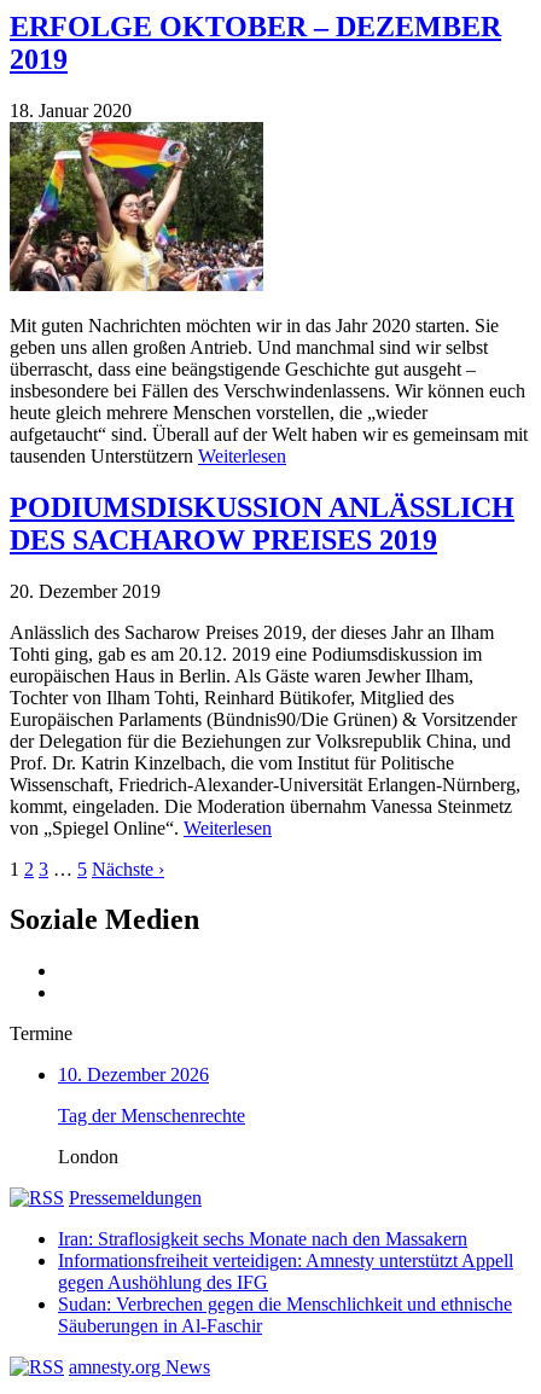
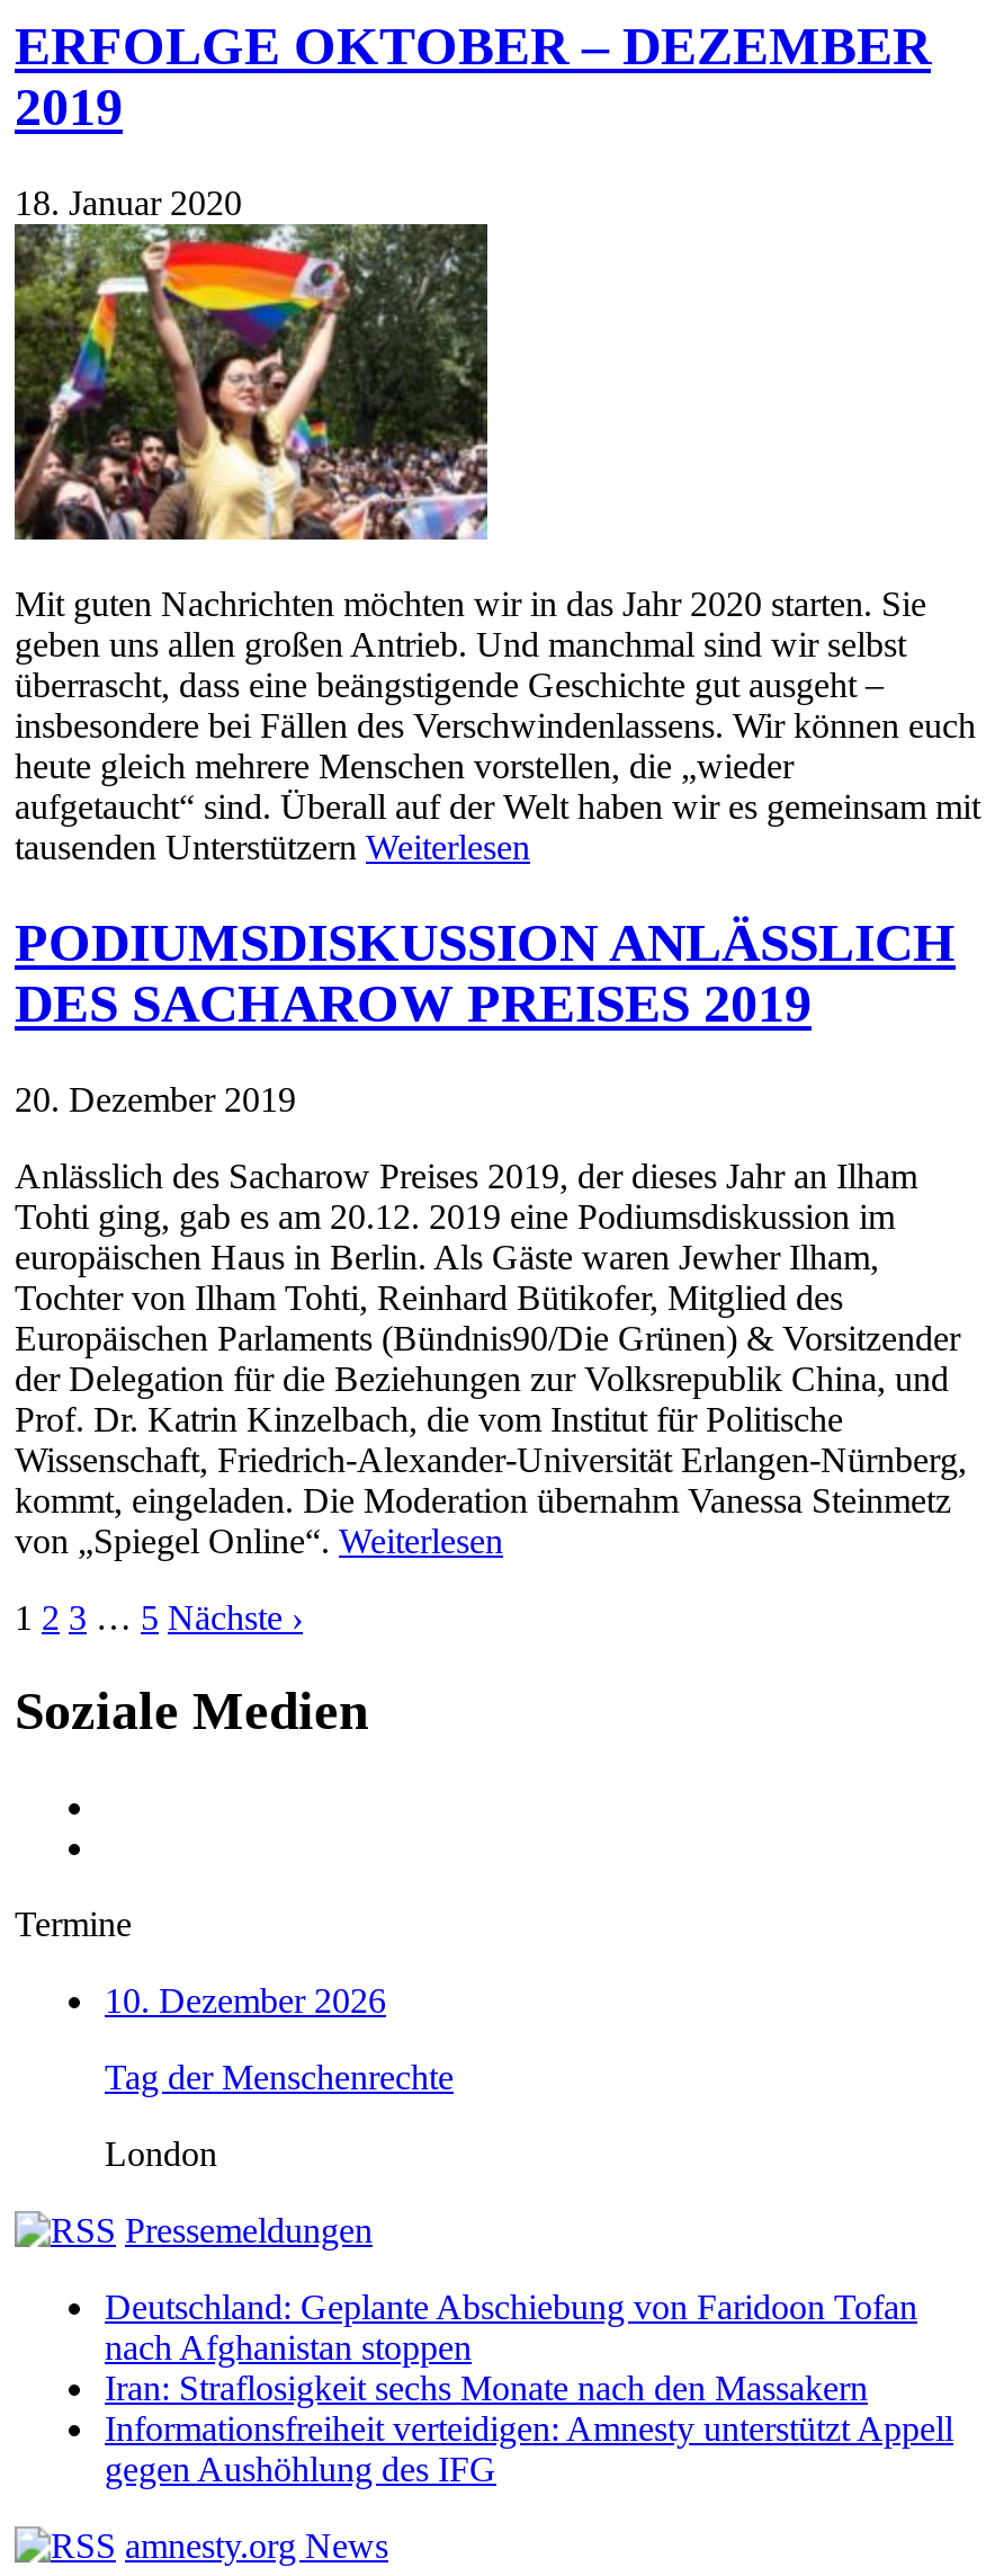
none -> [105,2288,917,2367] Deutschland: Geplante Abschiebung von Faridoon Tofan | nach Afghanistan stoppen
moved [58,1229,513,1293] -> [105,2369,953,2489]: Iran: Straflosigkeit sechs Monate nach den Massakern | Informationsfreiheit verteidigen: Amnesty unterstützt Appell | gegen Aushöhlung des IFG
[58,1294,512,1336] Sudan: Verbrechen gegen die Menschlichkeit und ethnische | Säuberungen in Al-Faschir -> none

